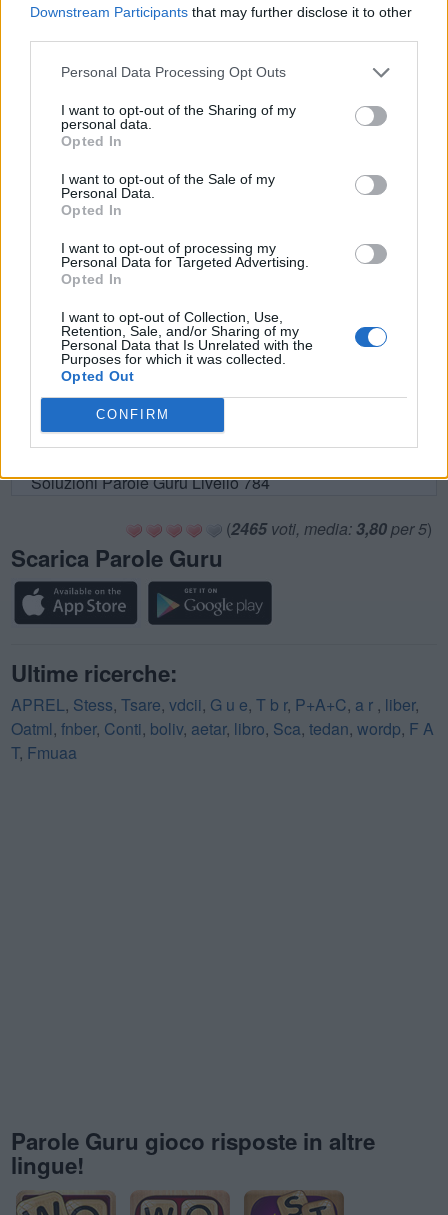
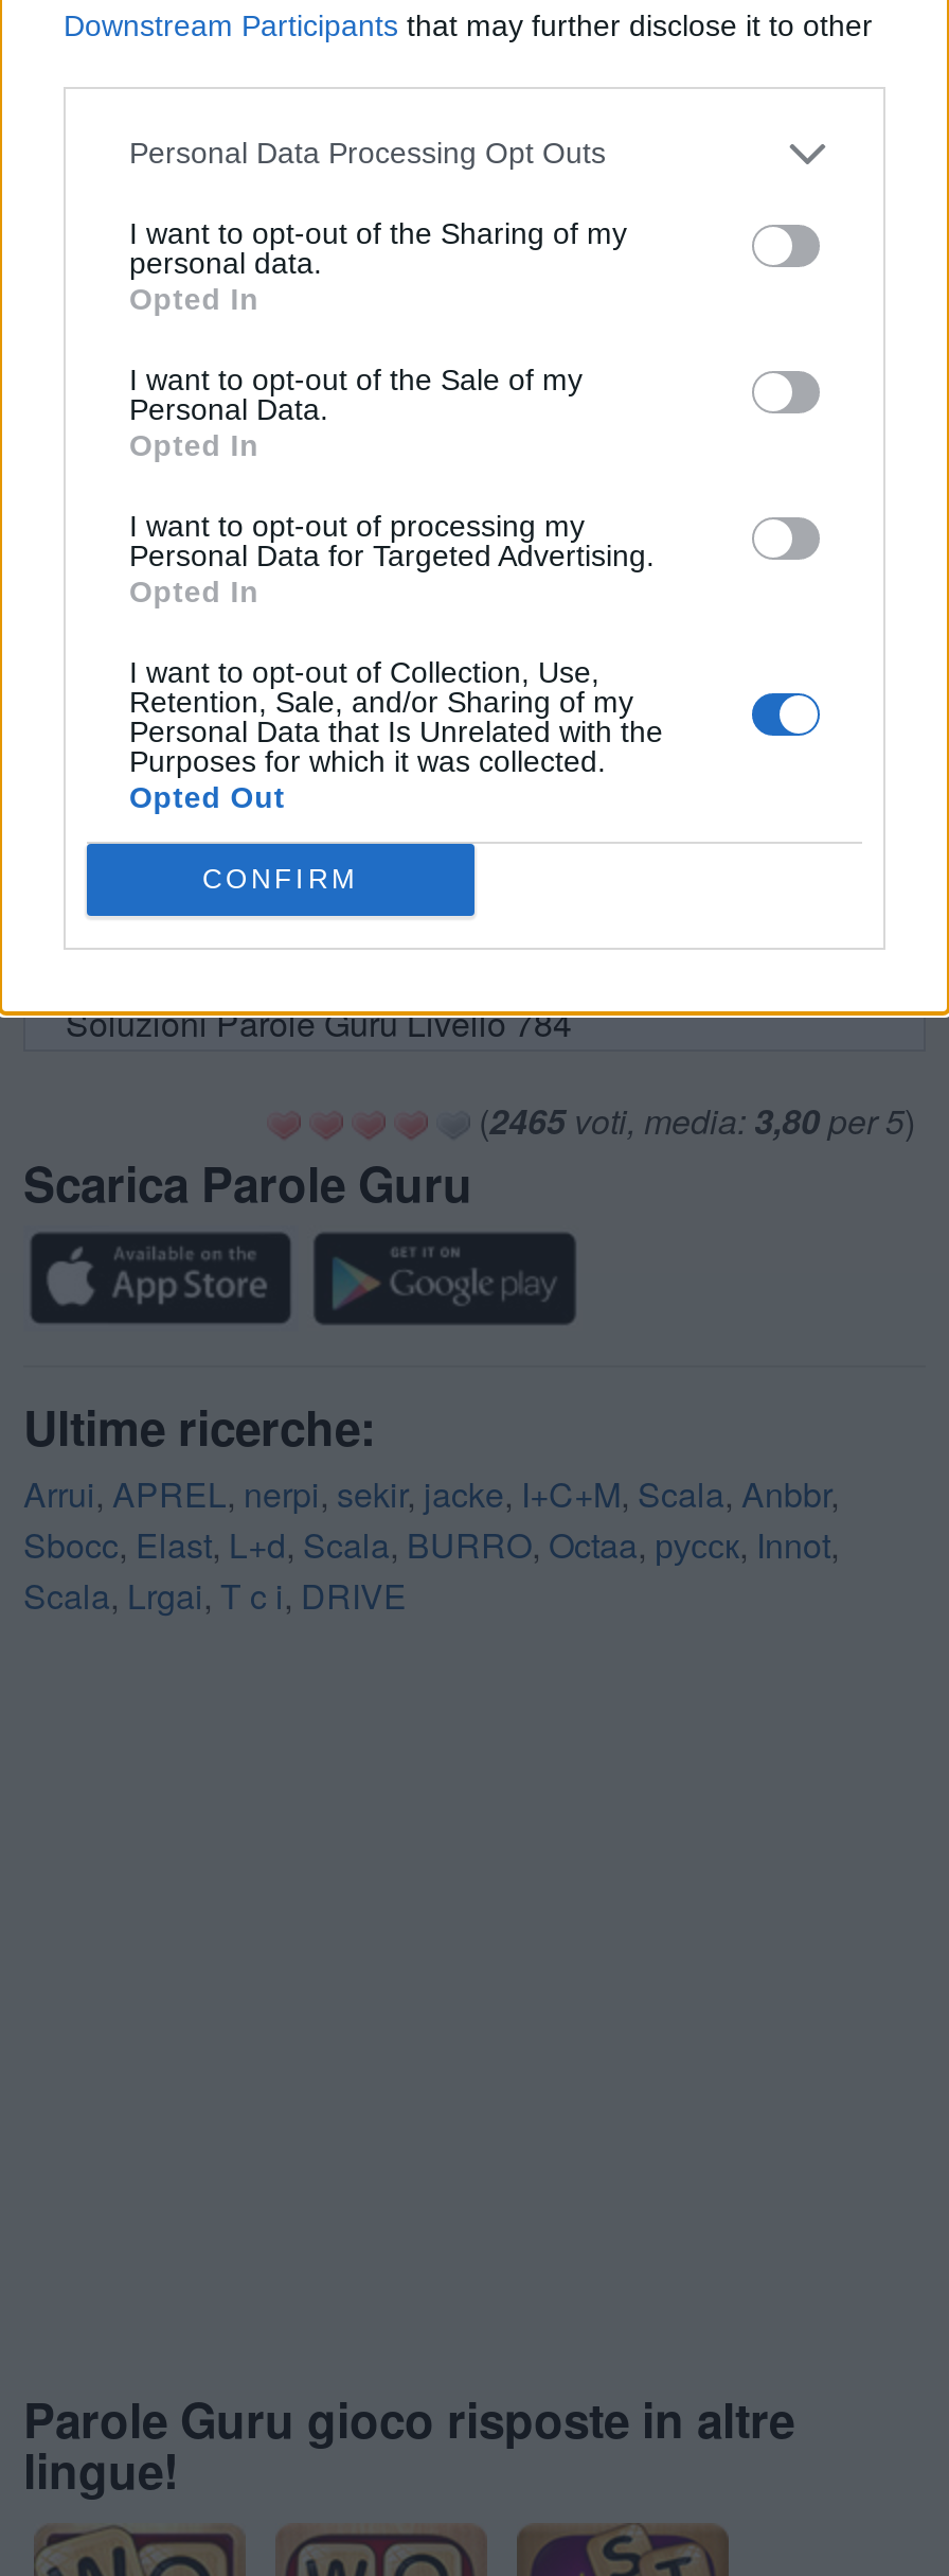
[11,693,434,764] APREL, Stess, Tsare, vdcii, G u e, T b r, P+A+C, a r, liber, | Oatml, fnber, Conti, boliv, aetar, libro, Sca, tedan, wordp, F A | T, Fmuaa -> [23,1469,839,1620] Arrui, APREL, nerpi, sekir, jacke, I+C+M, Scala, Anbbr, | Sbocc, Elast, L+d, Scala, BURRO, Octaa, русск, Innot, | Scala, Lrgai, T c i, DRIVE

